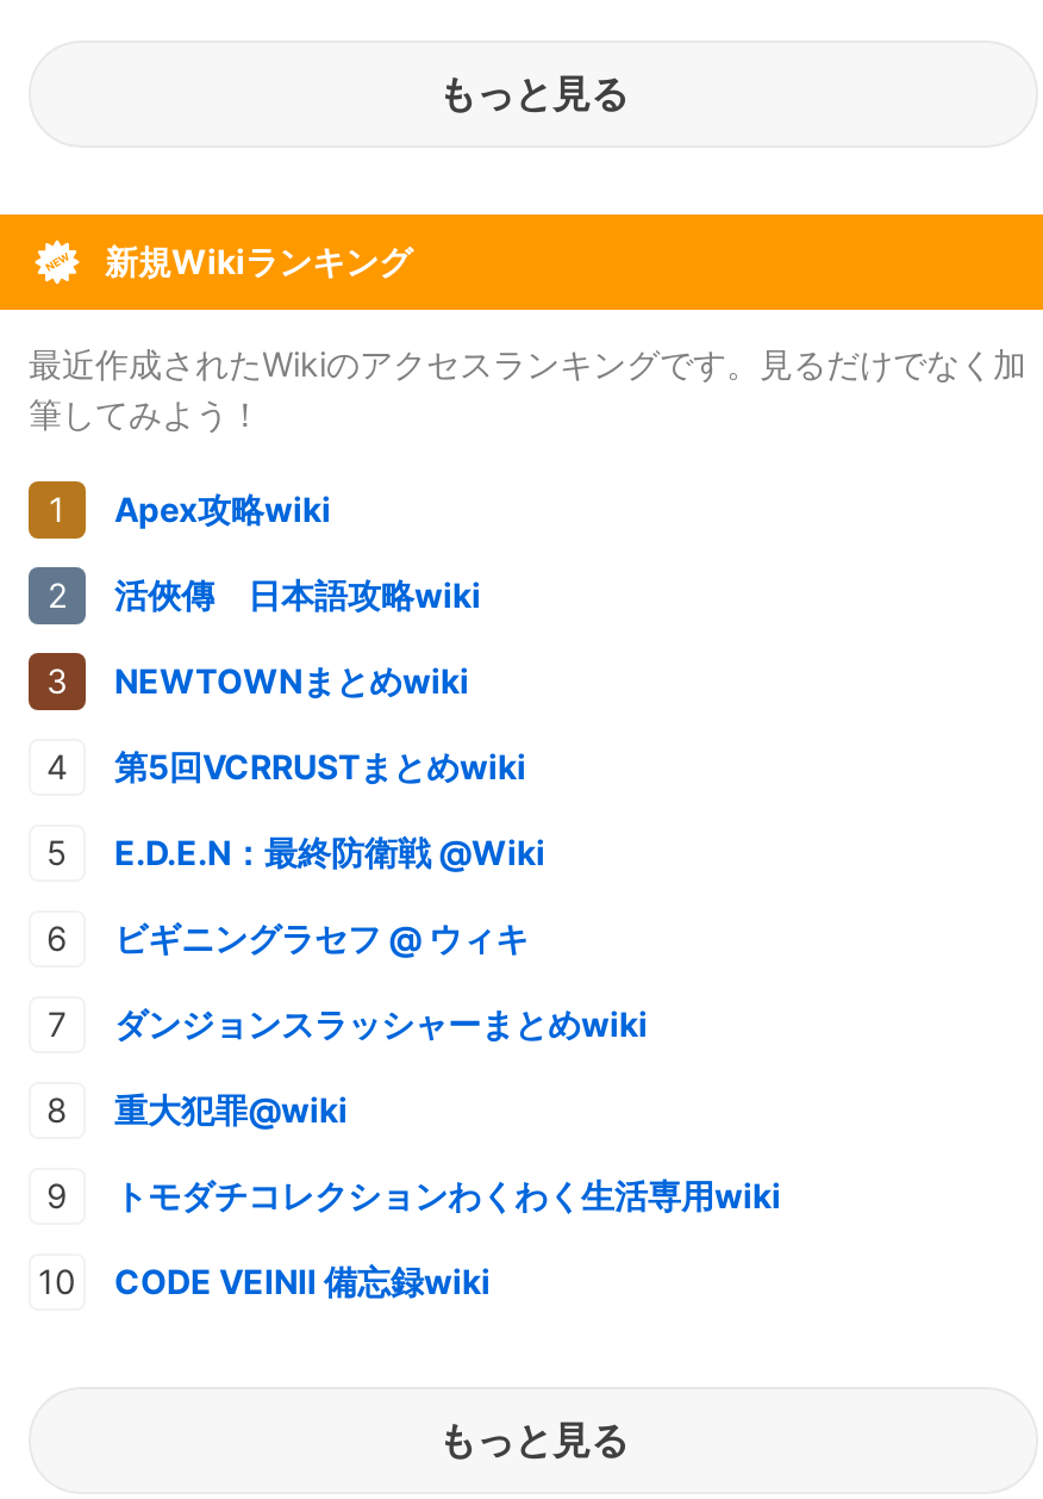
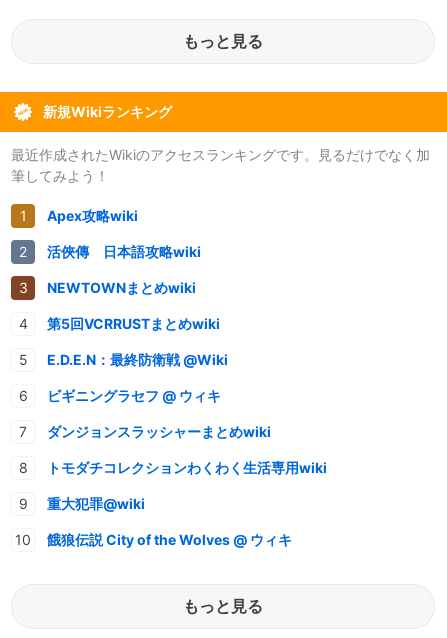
moved [114,1088,348,1129] -> [47,495,145,512]: 重大犯罪@wiki
moved [114,1174,781,1214] -> [47,459,327,476]: トモダチコレクションわくわく生活専用wiki
[114,1260,491,1300] CODE VEINⅡ 備忘録wiki -> [47,531,292,548] 餓狼伝説 City of the Wolves @ ウィキ

